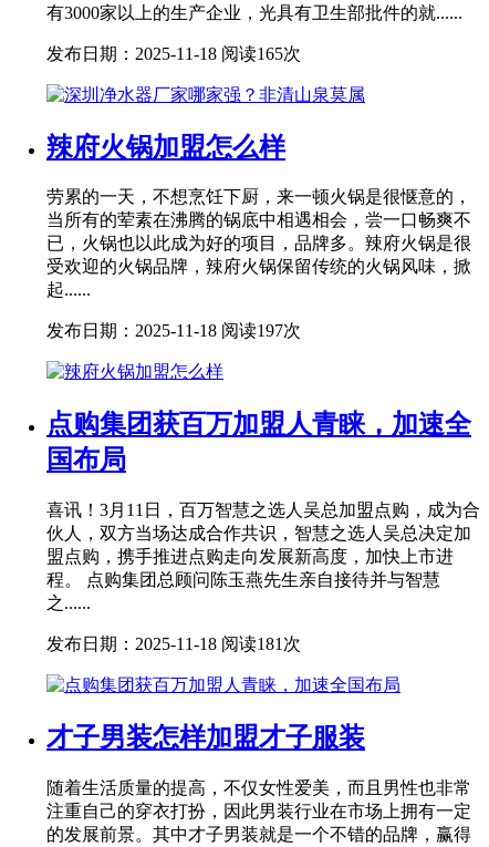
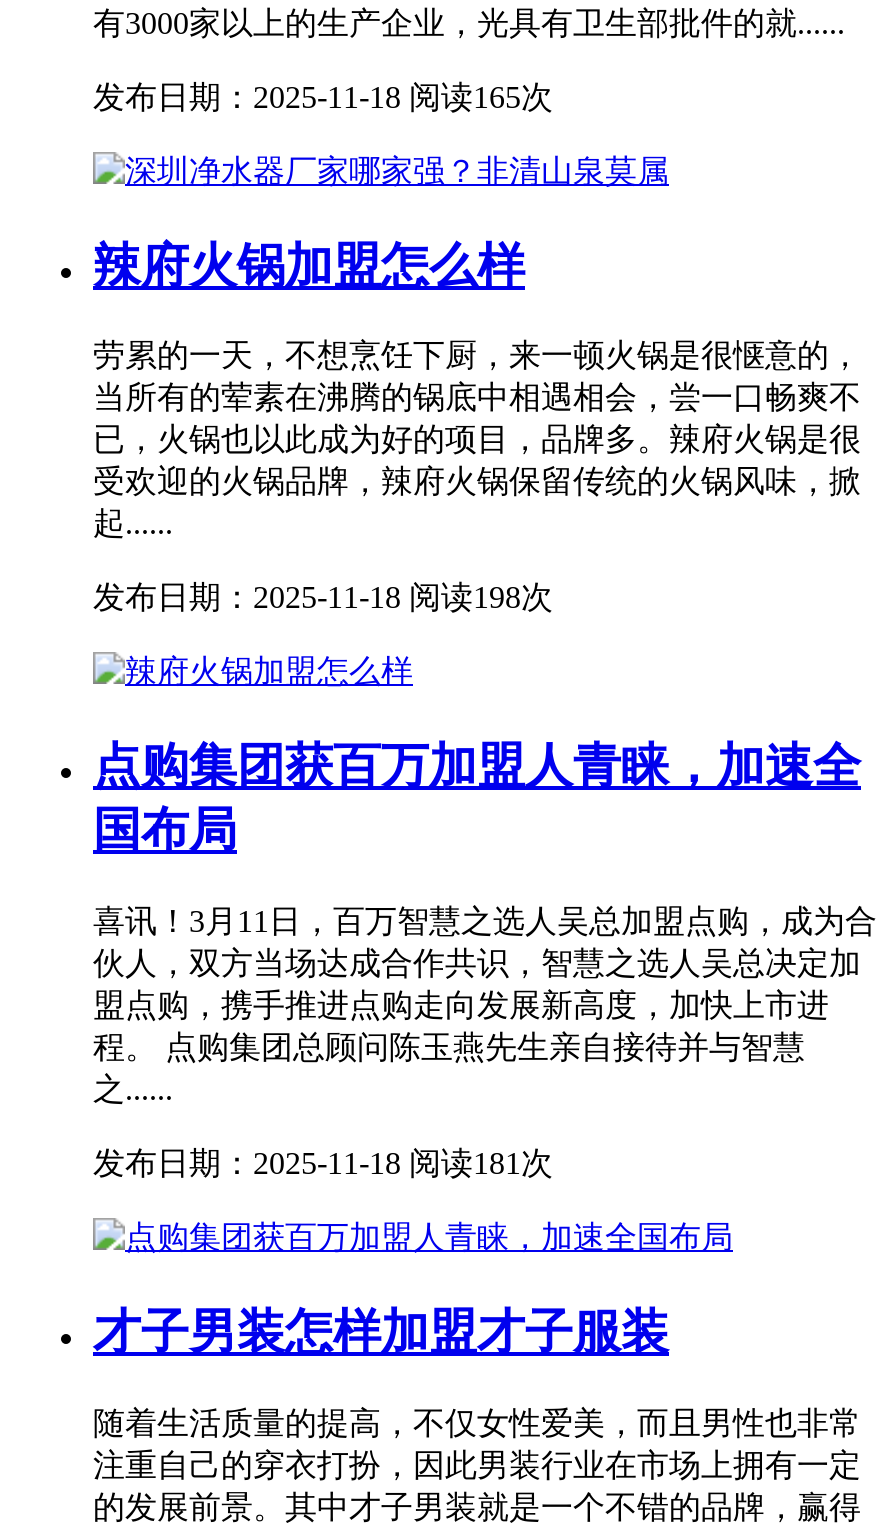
[46,322,301,340] 发布日期：2025-11-18阅读197次 -> [93,581,553,615] 发布日期：2025-11-18阅读198次

